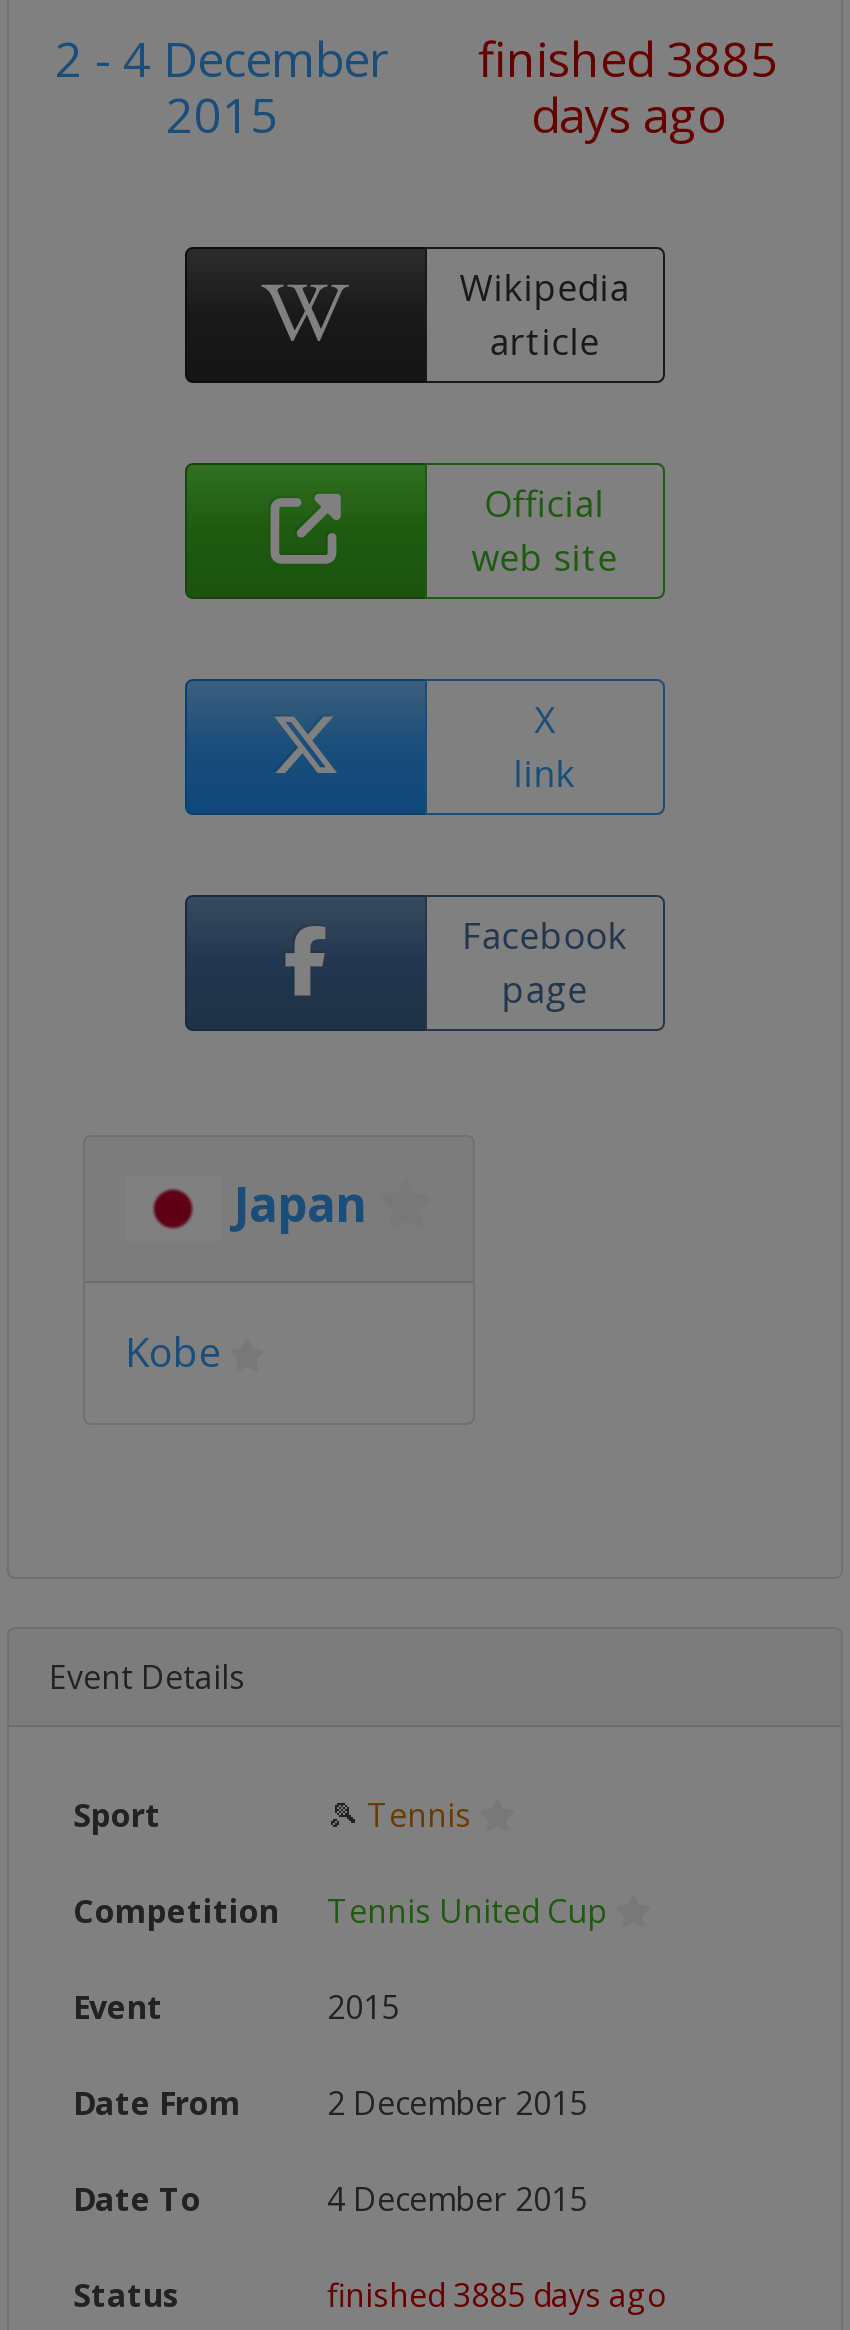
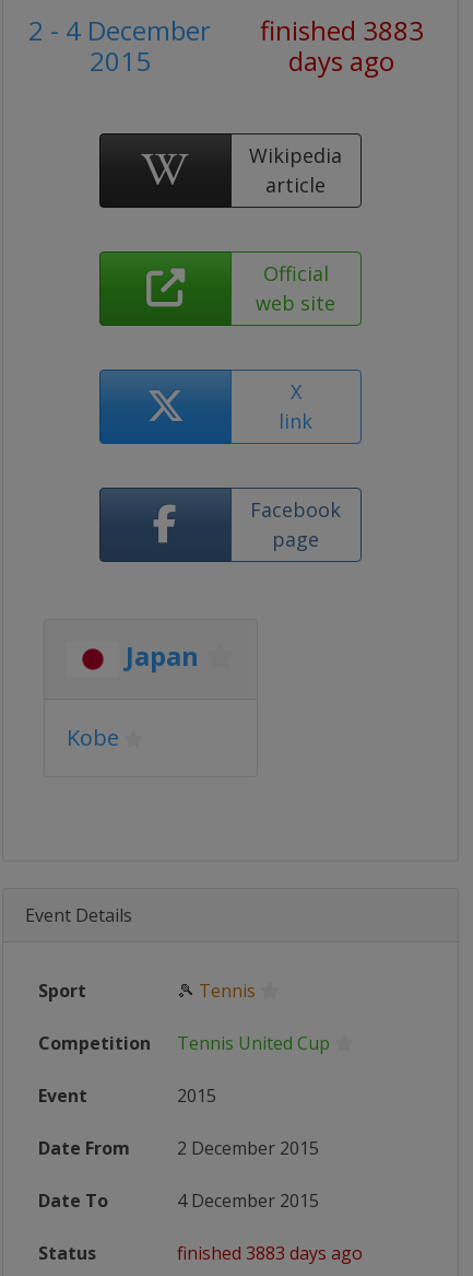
[55,25,778,91] 2 - 4 December finished 3885 -> [28,12,423,48] 2 - 4 December finished 3883
[327,2273,667,2317] finished 3885 days ago -> [177,1241,363,1265] finished 3883 days ago

